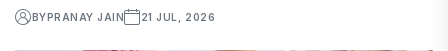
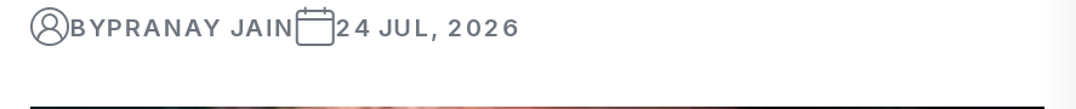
[31,11,215,23] BYPRANAY JAIN 21 JUL, 2026 -> [70,11,521,40] BYPRANAY JAIN 24 JUL, 2026

